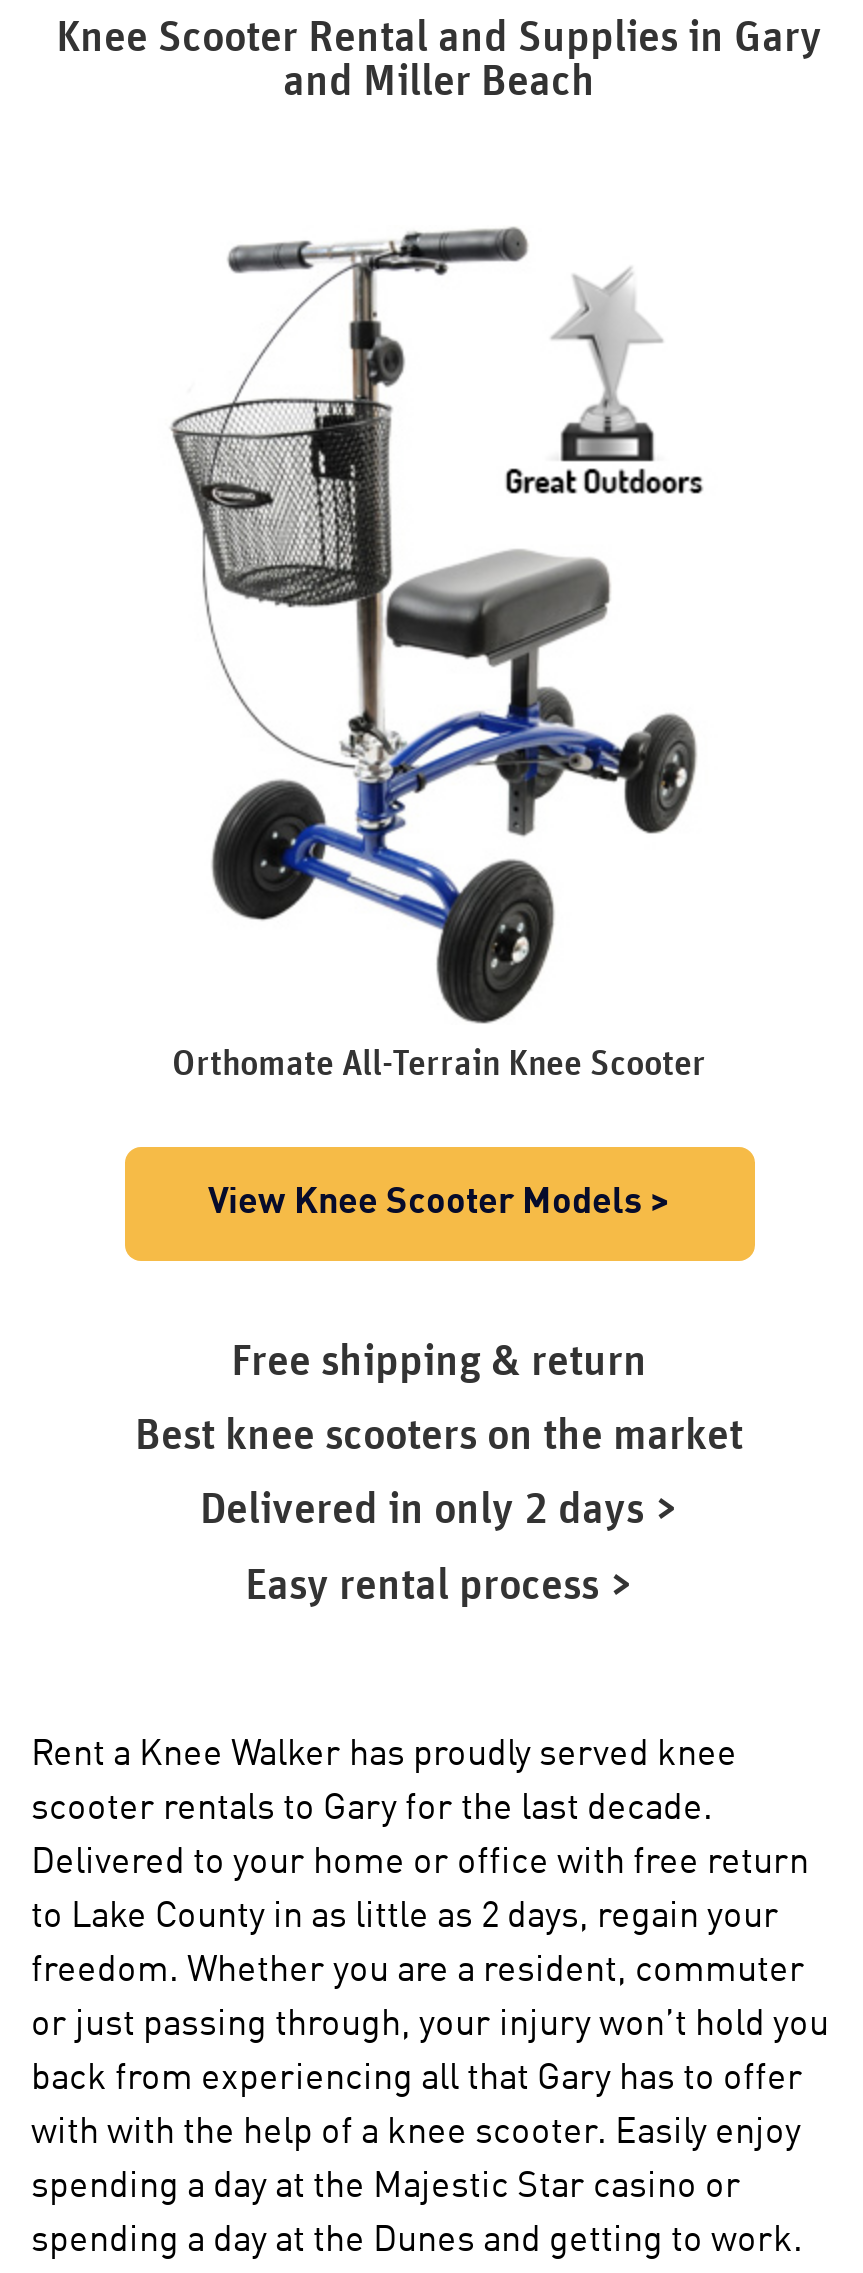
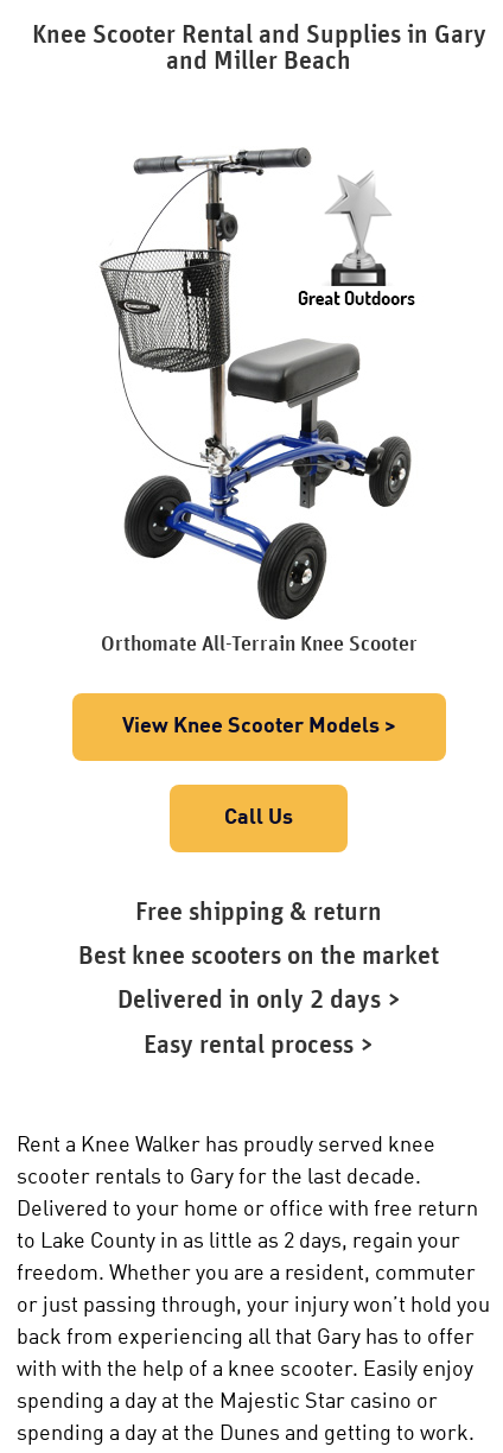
none -> [224,807,293,829] Call Us

